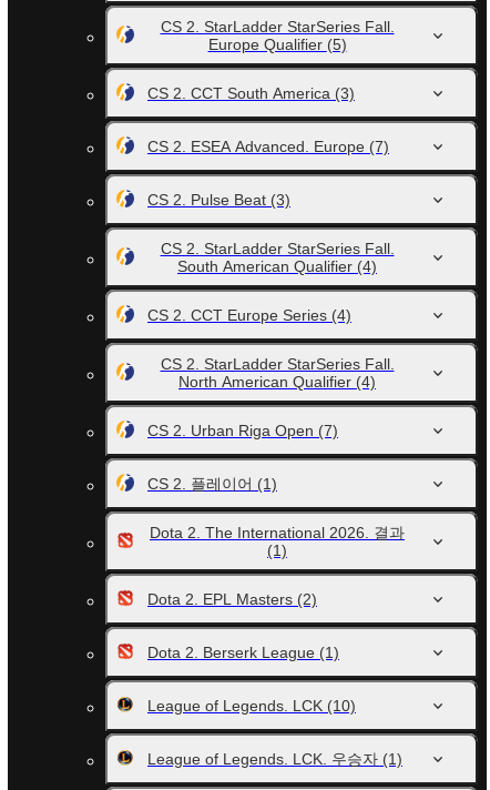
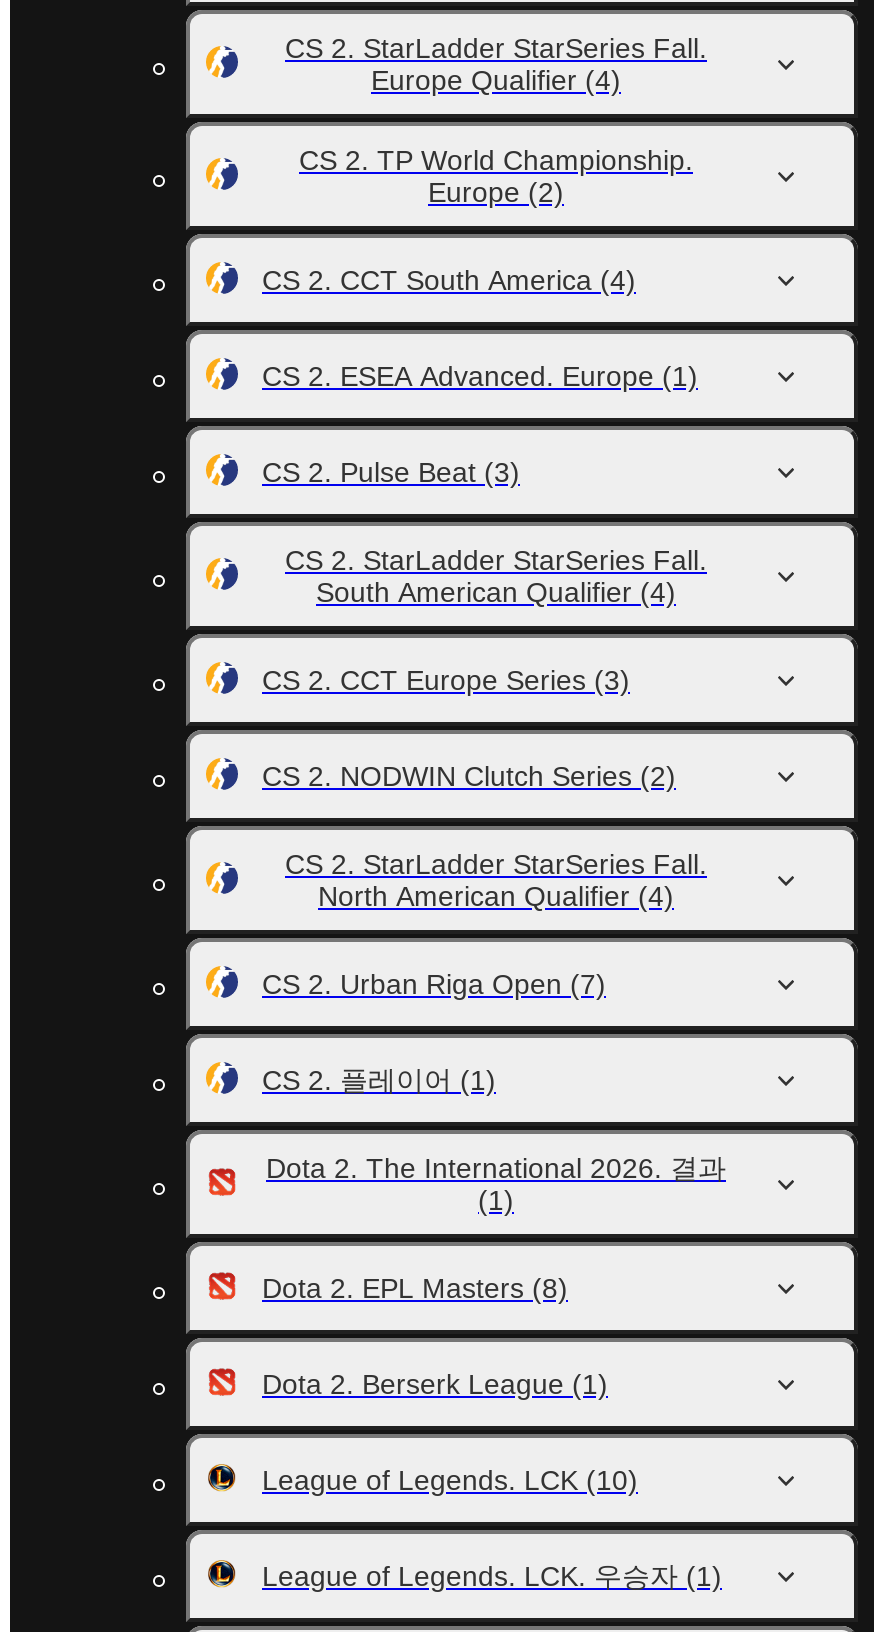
[147,36,389,155] Europe Qualifier (5) | CS 2. CCT South America (3) | CS 2. ESEA Advanced. Europe (7) -> [262,64,698,392] Europe Qualifier (4) | CS 2. TP World Championship. | Europe (2) | CS 2. CCT South America (4) | CS 2. ESEA Advanced. Europe (1)
[147,306,351,324] CS 2. CCT Europe Series (4) -> [262,664,676,792] CS 2. CCT Europe Series (3) | CS 2. NODWIN Clutch Series (2)
[147,590,317,608] Dota 2. EPL Masters (2) -> [262,1272,568,1304] Dota 2. EPL Masters (8)

